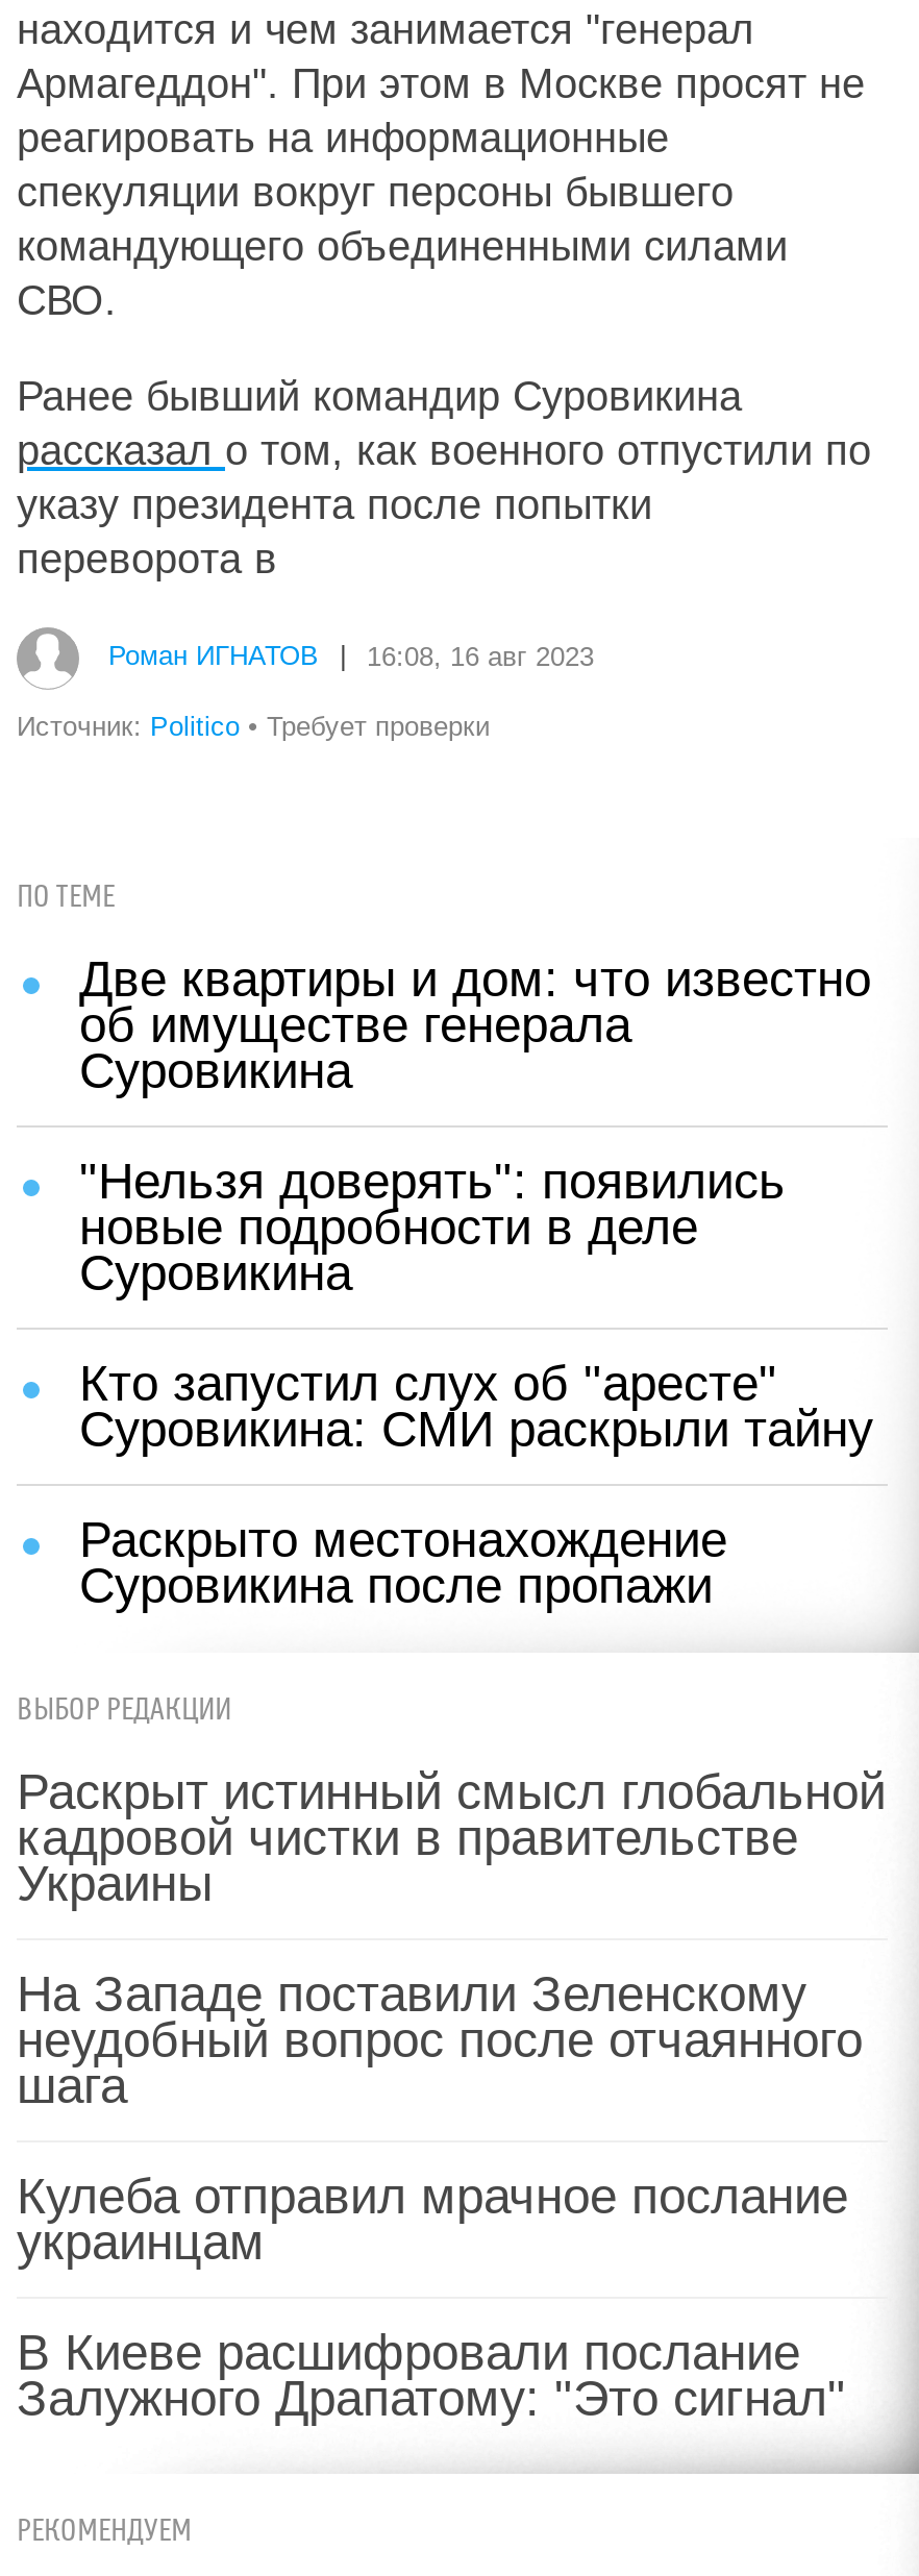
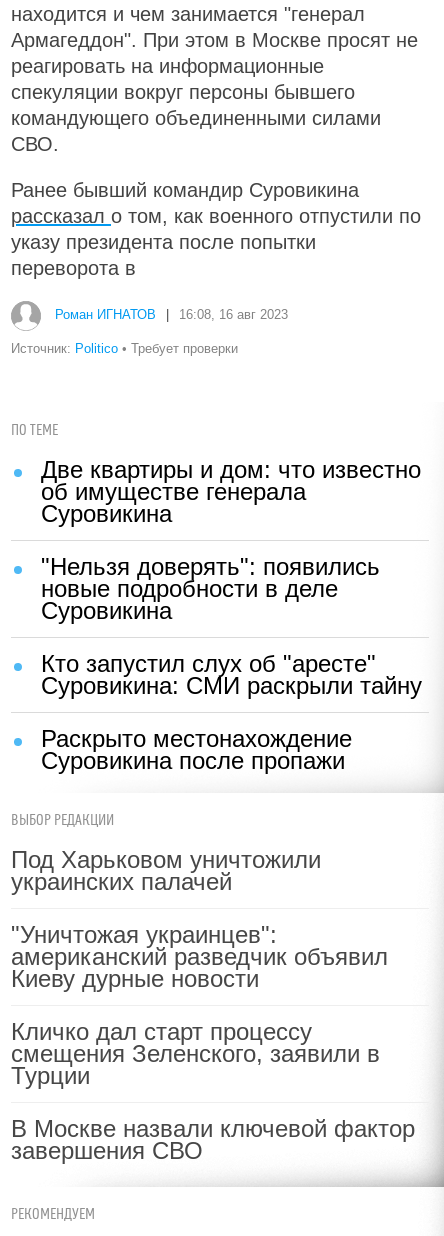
[17,1763,886,1911] Раскрыт истинный смысл глобальной | кадровой чистки в правительстве | Украины -> [11,846,321,895] Под Харьковом уничтожили | украинских палачей
[17,1965,863,2113] На Западе поставили Зеленскому | неудобный вопрос после отчаянного | шага -> [11,921,388,992] "Уничтожая украинцев": | американский разведчик объявил | Киеву дурные новости
[17,2168,848,2270] Кулеба отправил мрачное послание | украинцам -> [11,1018,380,1089] Кличко дал старт процессу | смещения Зеленского, заявили в | Турции
[17,2324,846,2426] В Киеве расшифровали послание | Залужного Драпатому: "Это сигнал" -> [11,1115,415,1164] В Москве назвали ключевой фактор | завершения СВО

